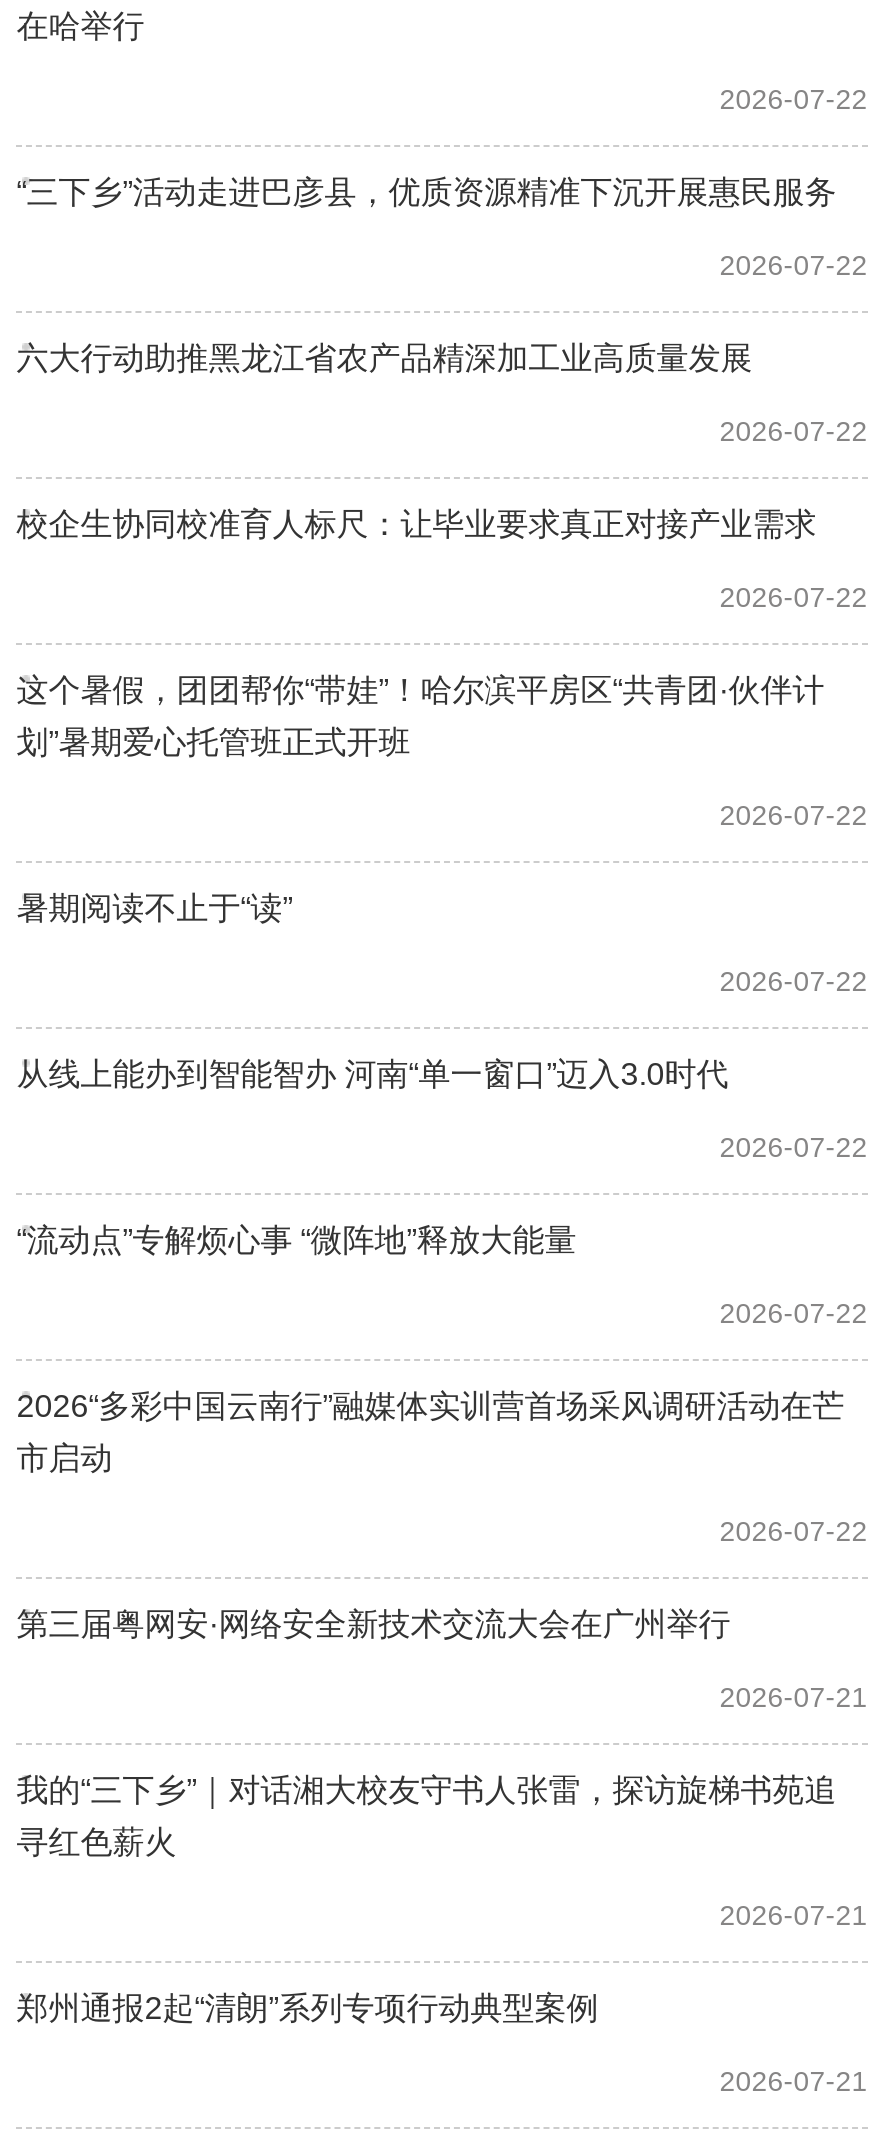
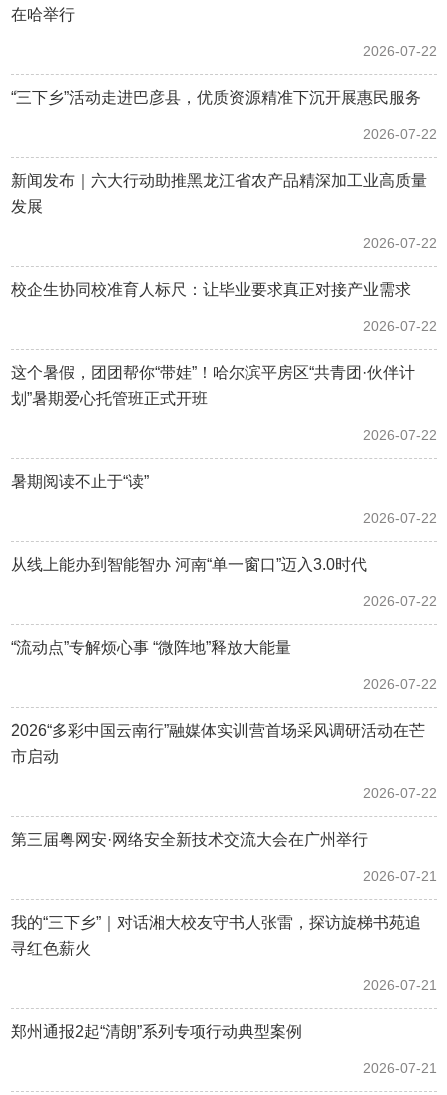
[16,341,752,375] 六大行动助推黑龙江省农产品精深加工业高质量发展 -> [11,172,427,215] 新闻发布｜六大行动助推黑龙江省农产品精深加工业高质量 | 发展

